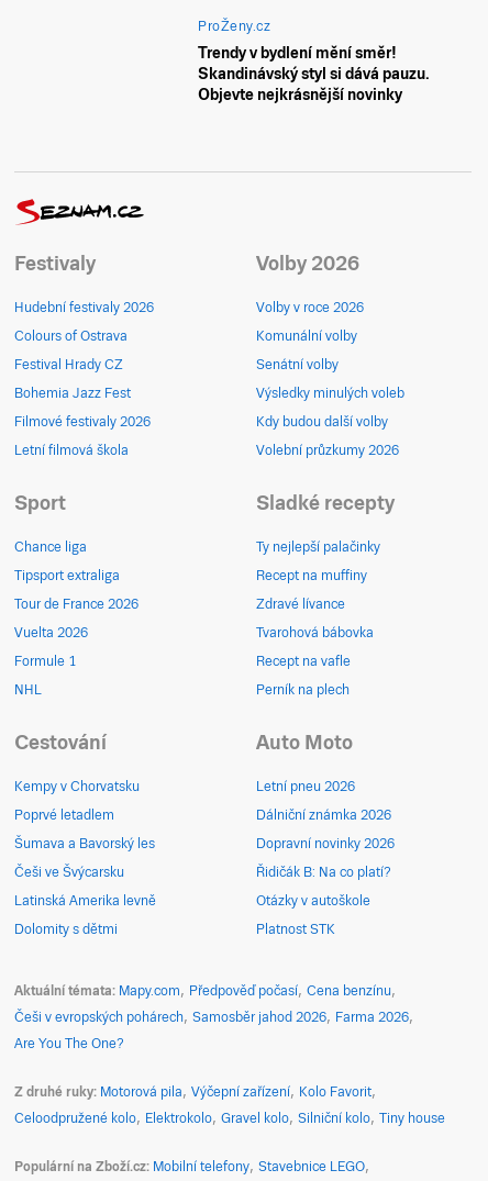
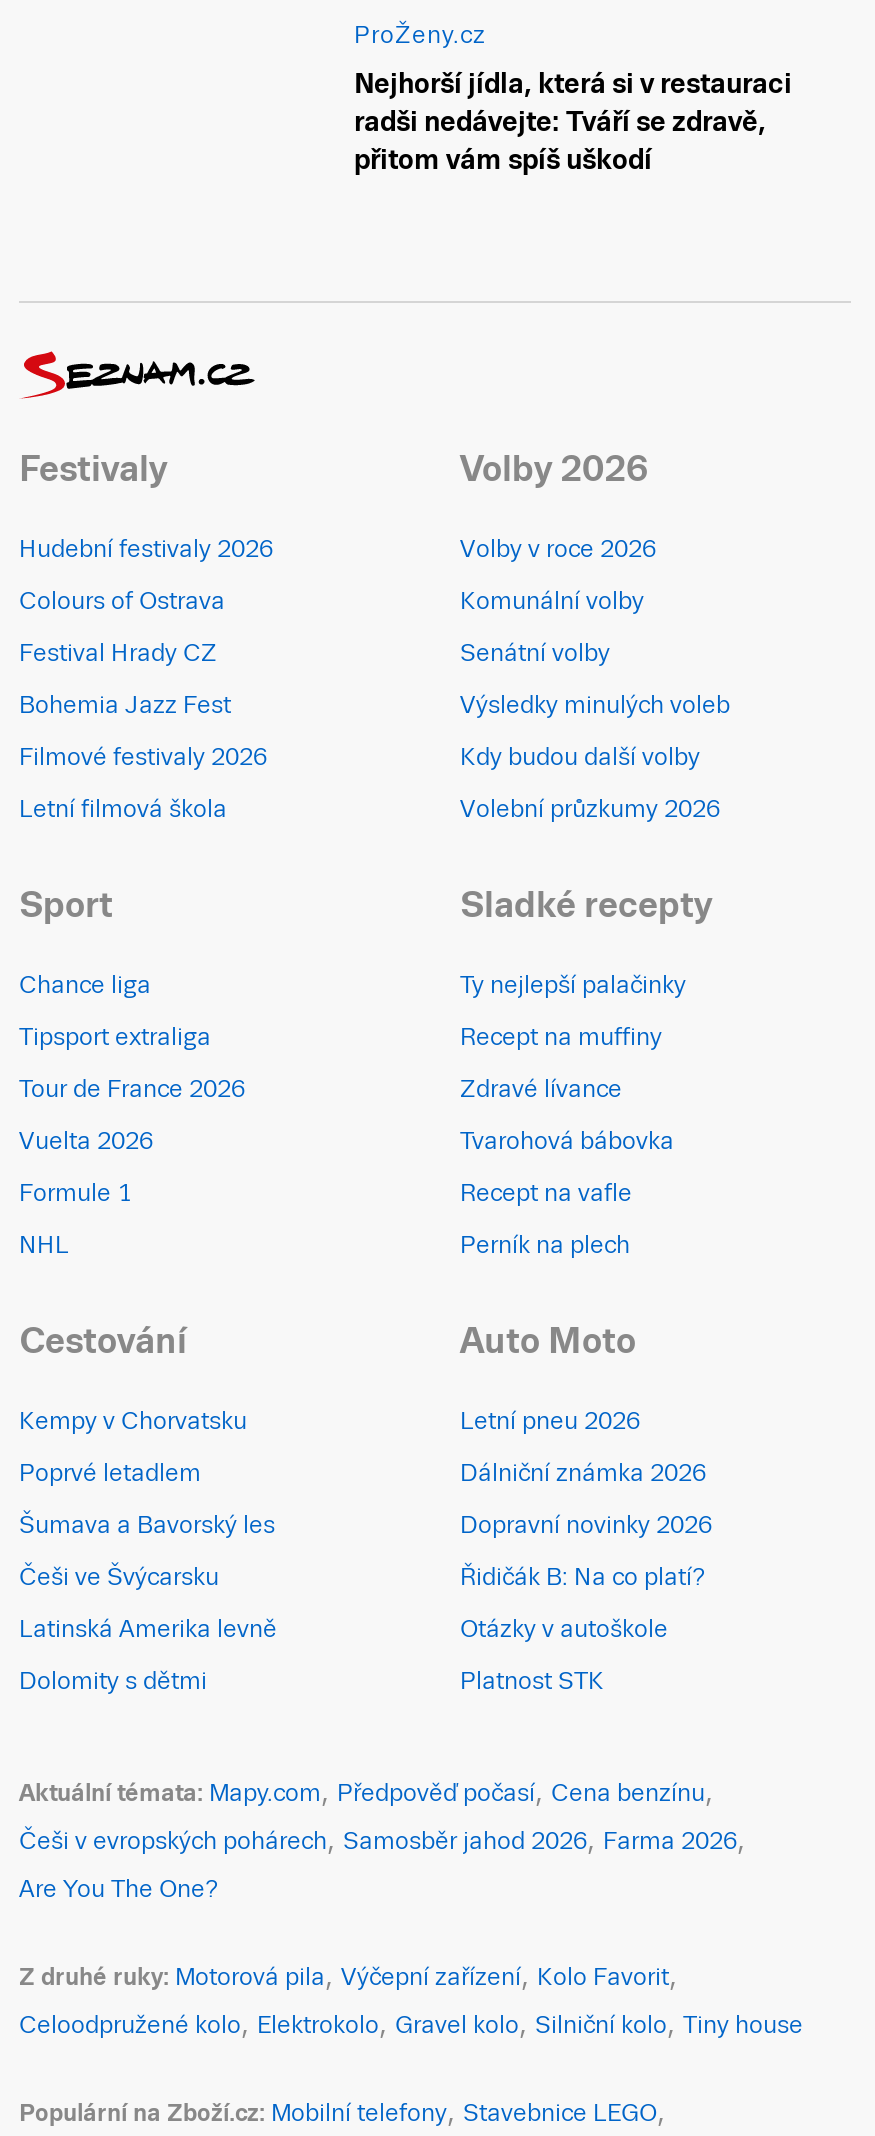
[198,44,430,103] Trendy v bydlení mění směr! | Skandinávský styl si dává pauzu. | Objevte nejkrásnější novinky -> [354,68,792,176] Nejhorší jídla, která si v restauraci | radši nedávejte: Tváří se zdravě, | přitom vám spíš uškodí

